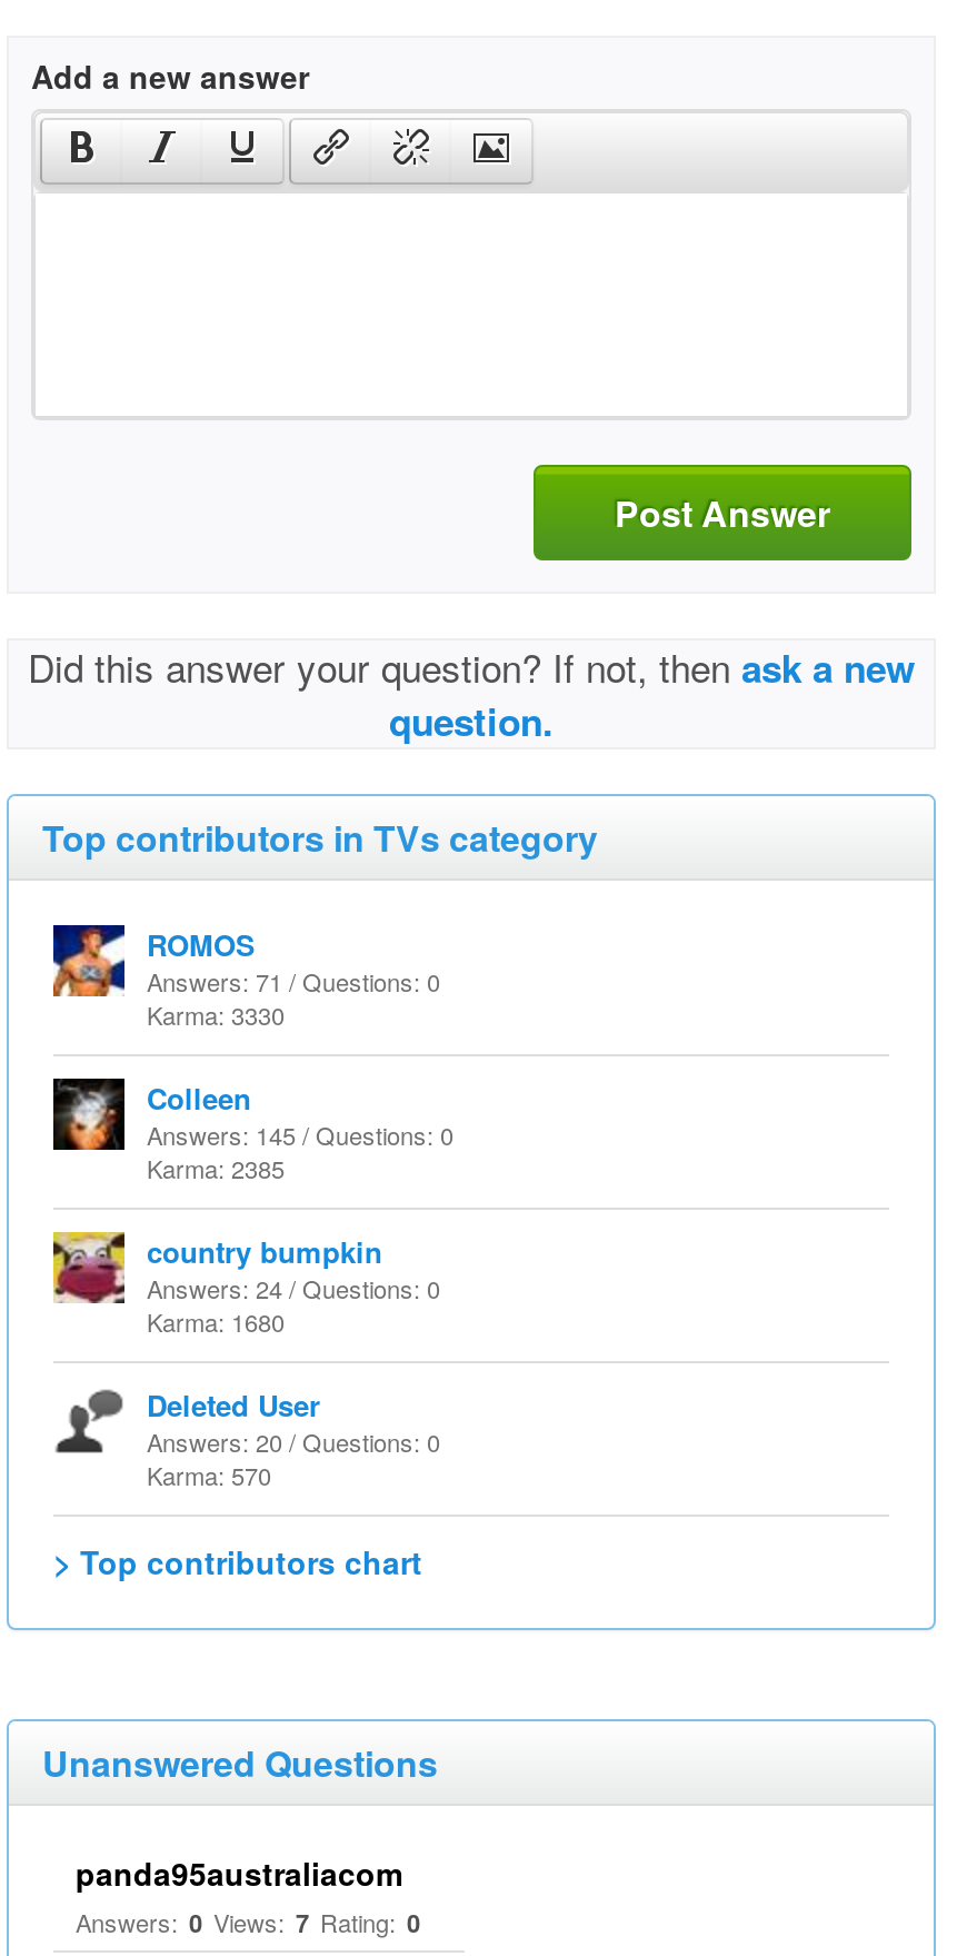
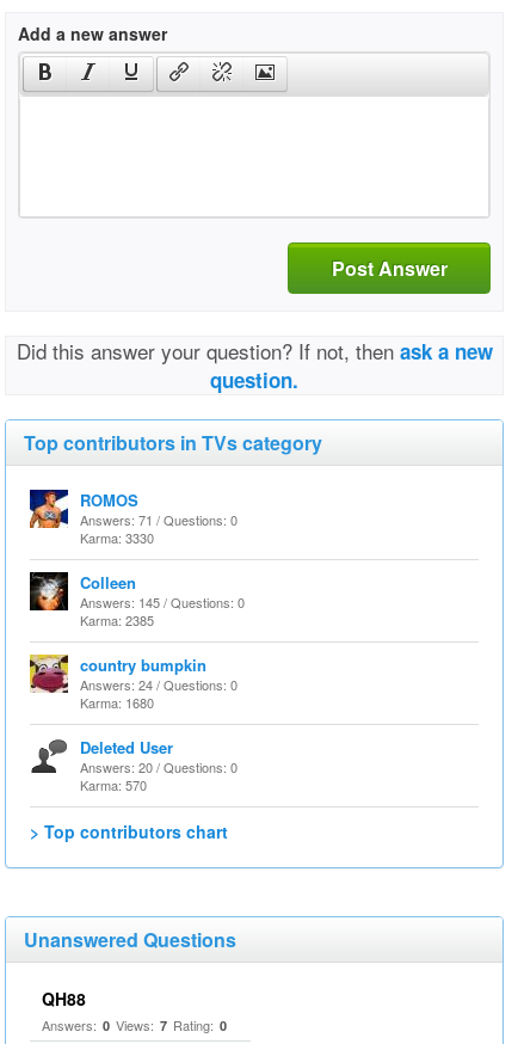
[76,1850,402,1895] panda95australiacom -> [42,987,86,1011] QH88

